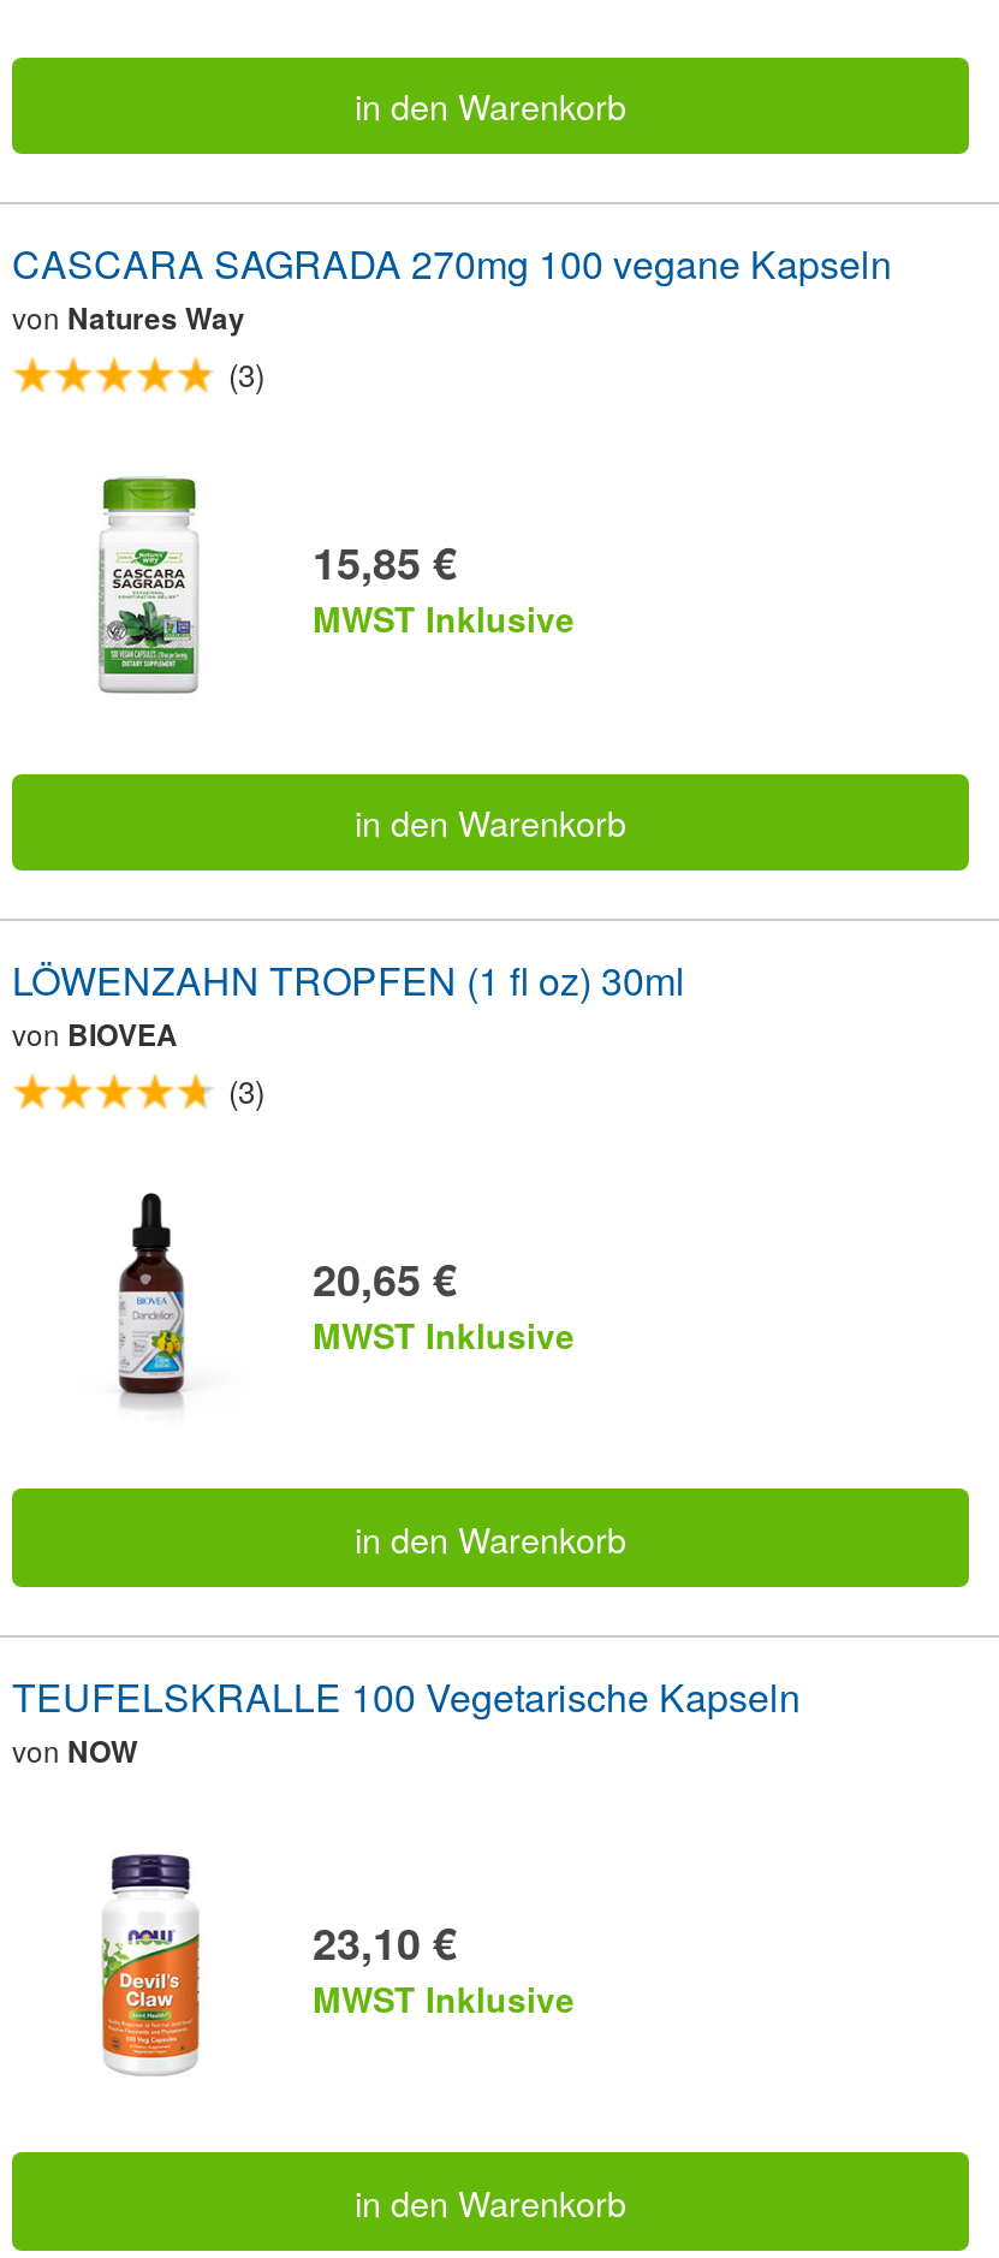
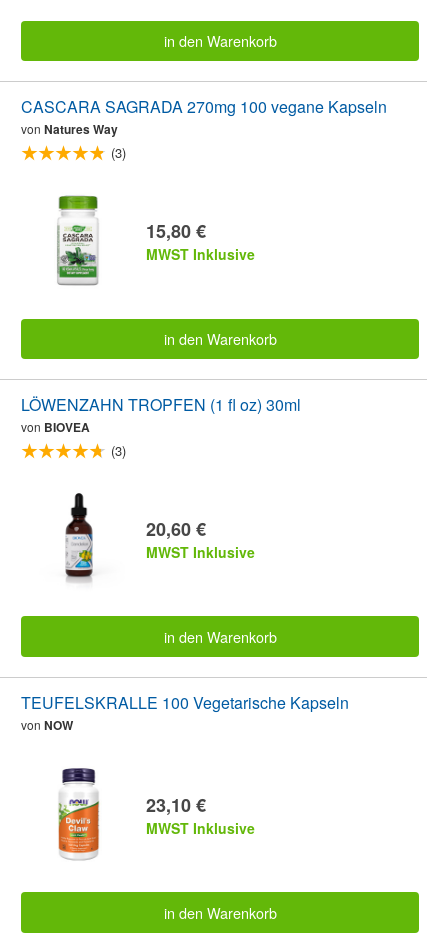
[313,532,457,595] 15,85 € -> [146,218,206,244] 15,80 €
[313,1249,457,1311] 20,65 € -> [146,516,206,542] 20,60 €

